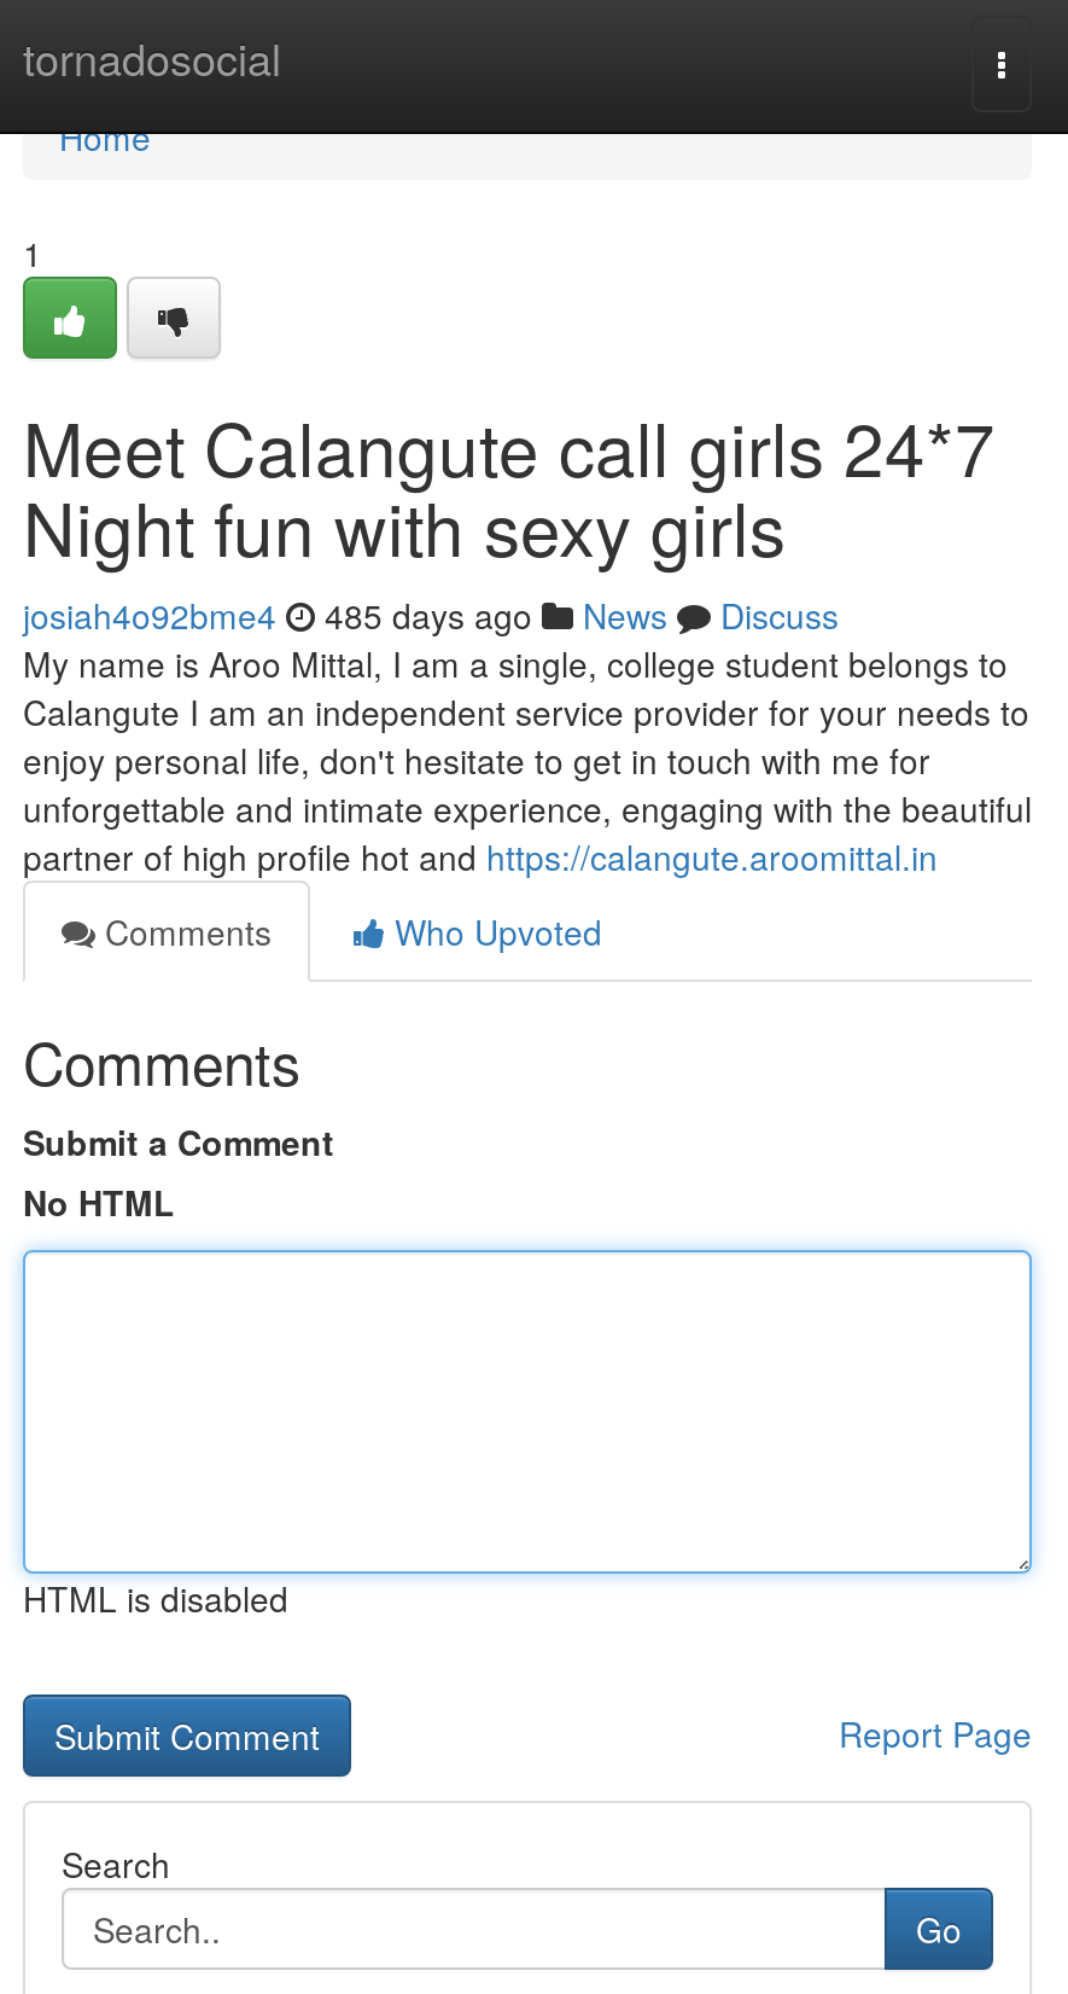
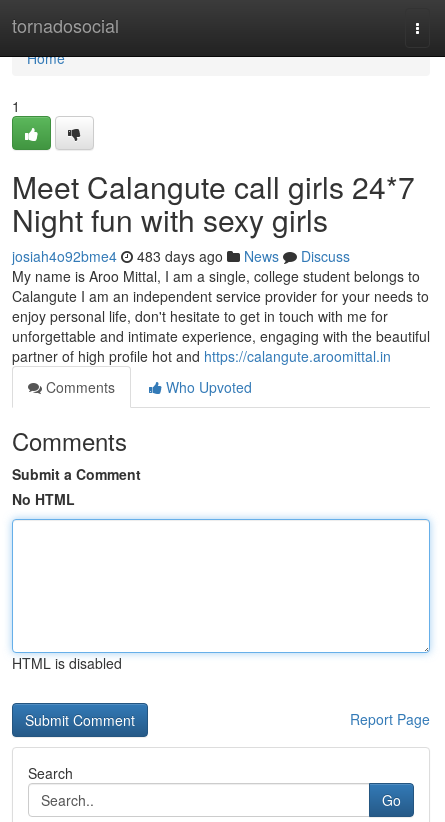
[23,591,839,639] josiah4o92bme4 485 days ago News Discuss -> [12,246,350,266] josiah4o92bme4 483 days ago News Discuss

